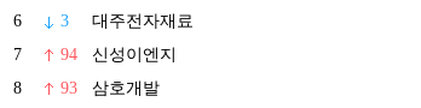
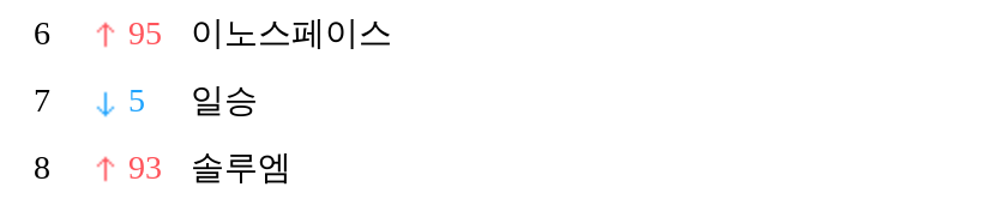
[60,11,194,29] 3 | 대주전자재료 -> [128,14,392,50] 95 | 이노스페이스
[60,45,177,63] 94 | 신성이엔지 -> [128,82,258,117] 5 | 일승
[92,79,160,97] 삼호개발 -> [191,149,291,185] 솔루엠

